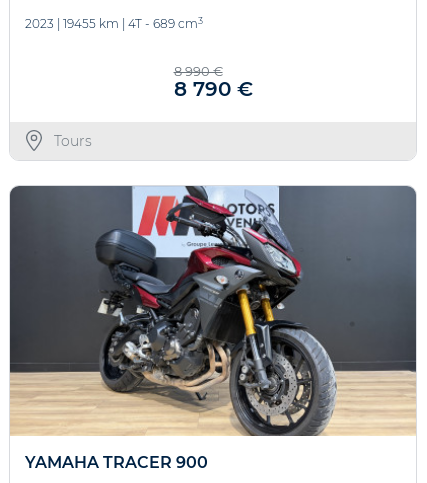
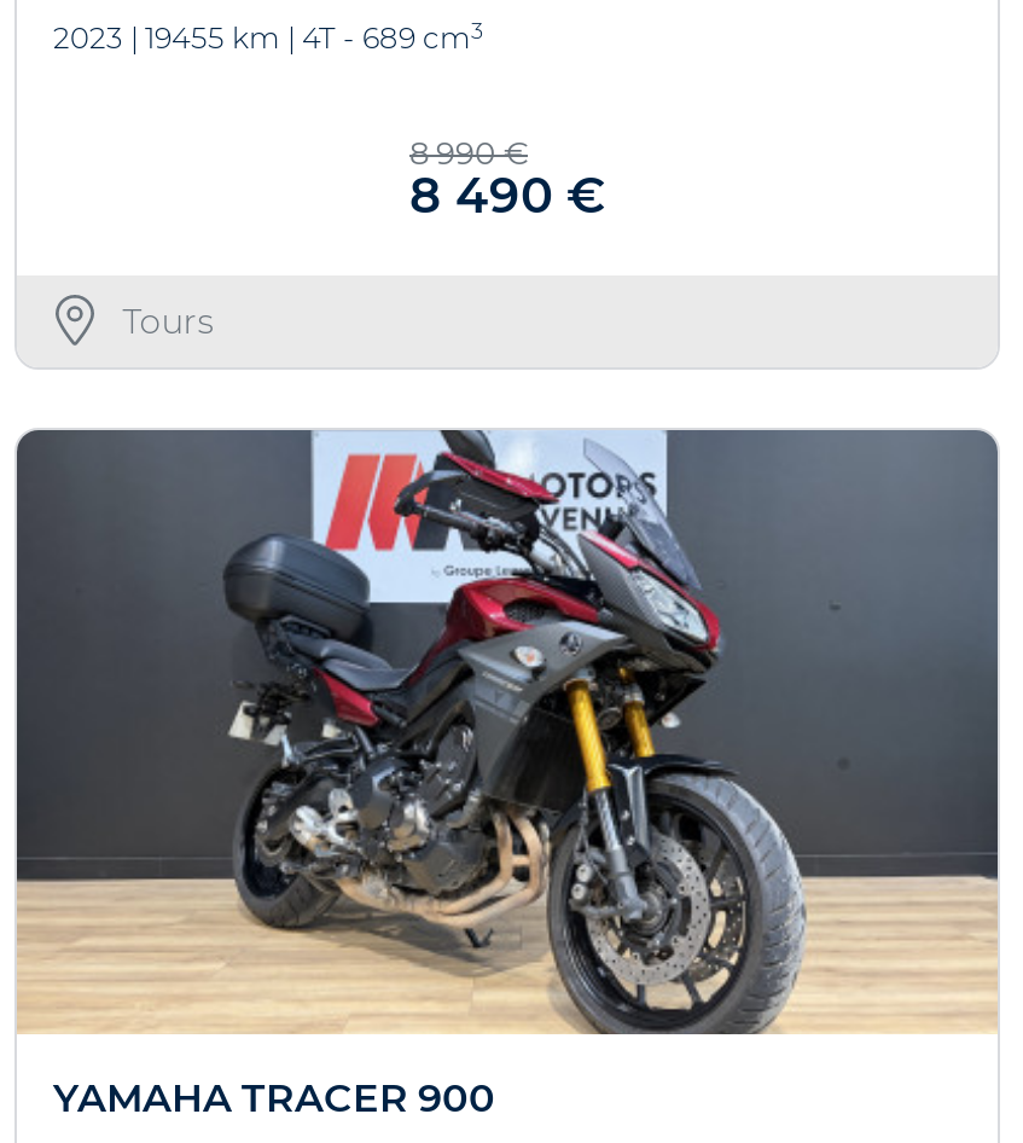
[173,77,252,101] 8 790 € -> [409,167,605,225] 8 490 €

